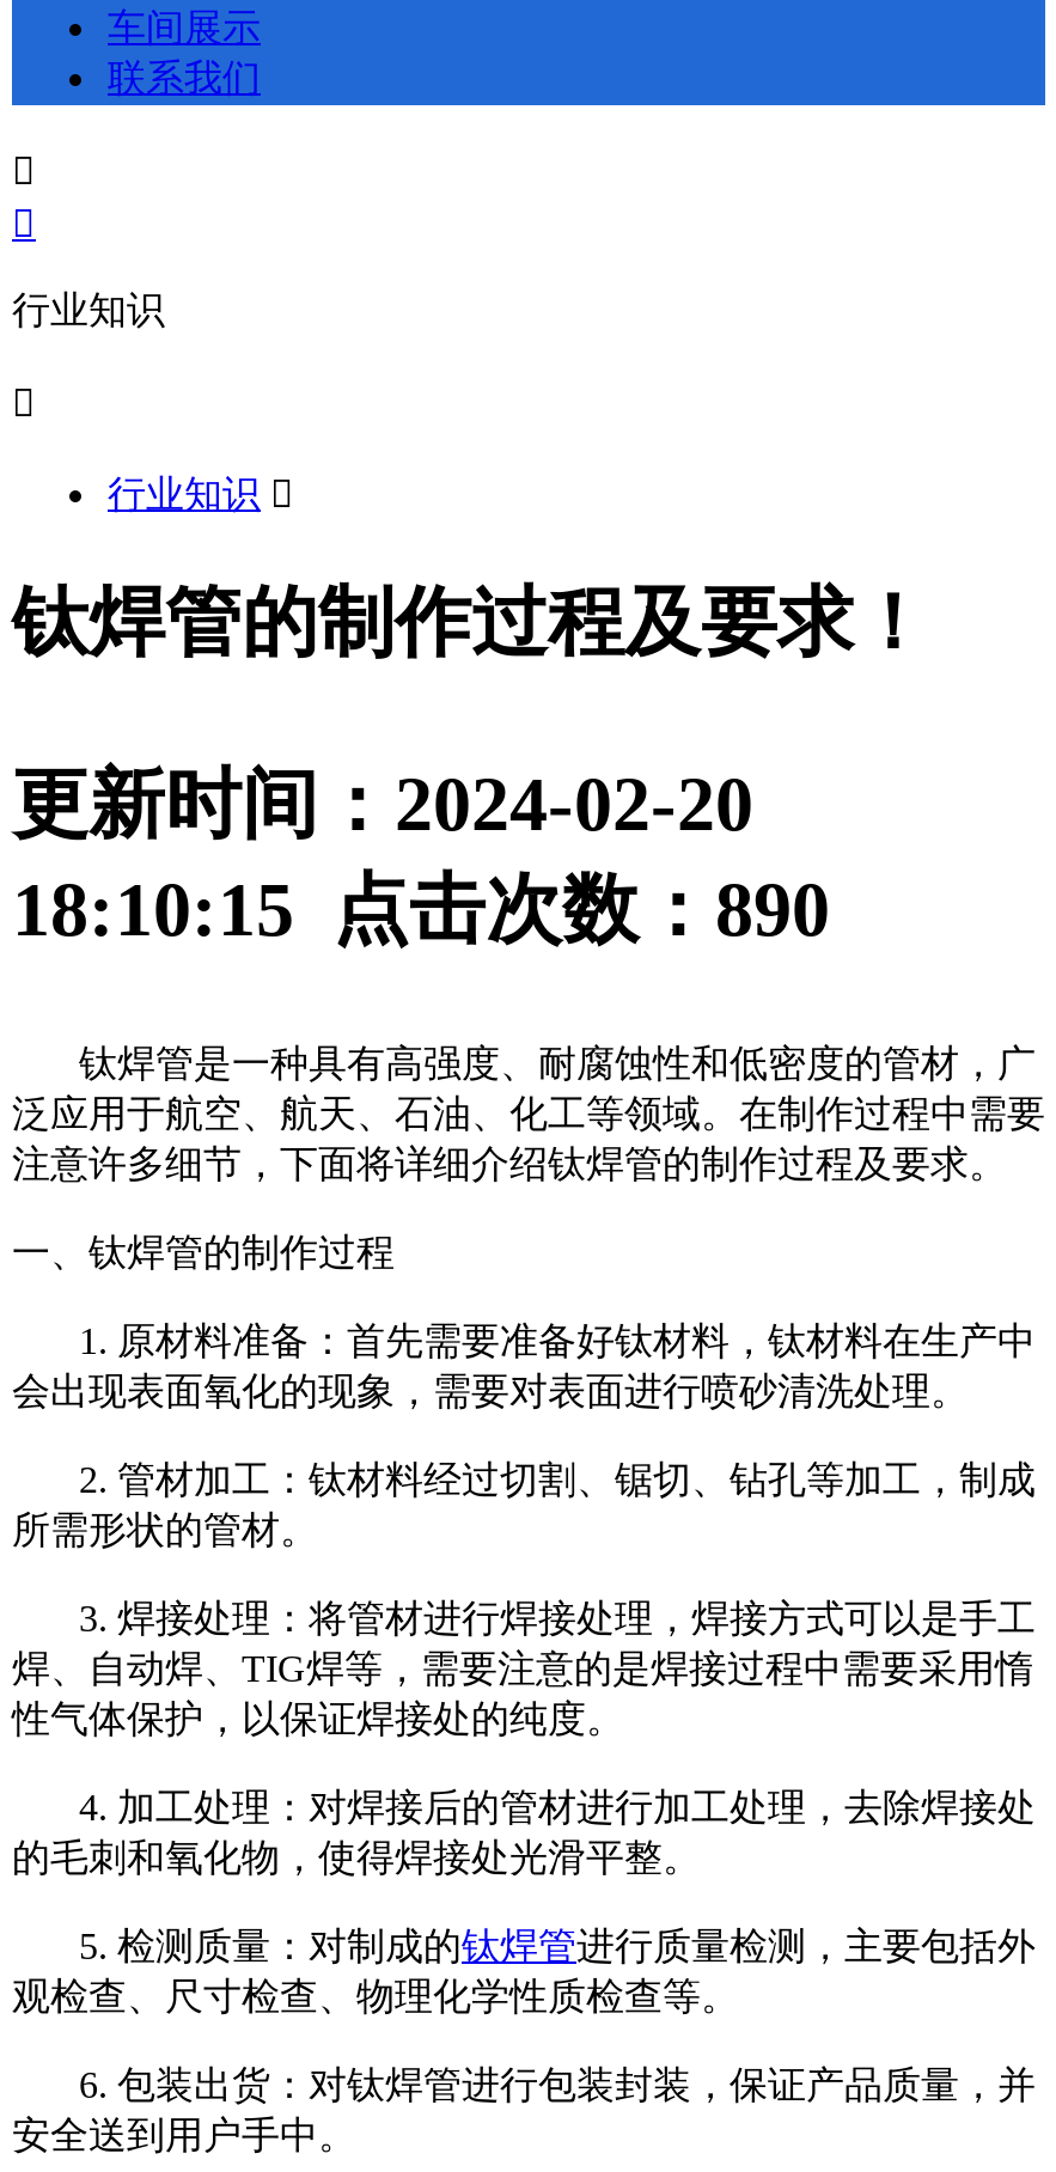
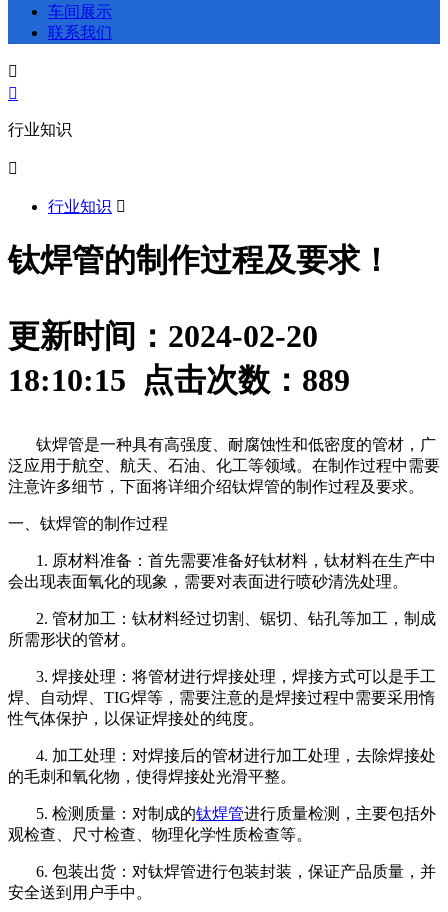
[12,867,830,953] 18:10:15 点击次数：890 -> [8,362,350,398] 18:10:15 点击次数：889

